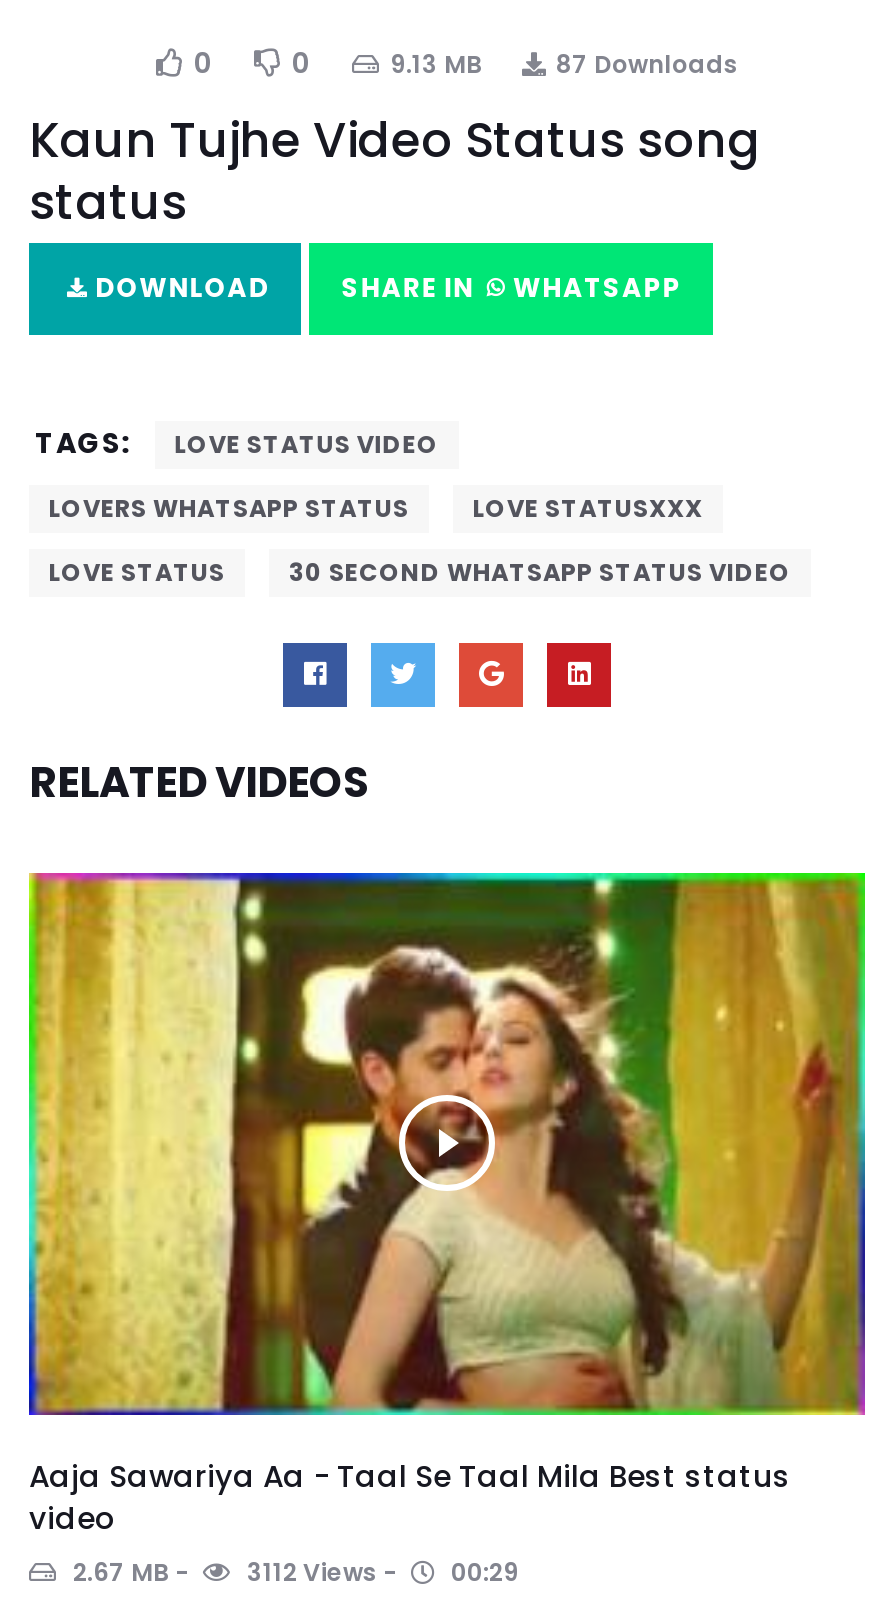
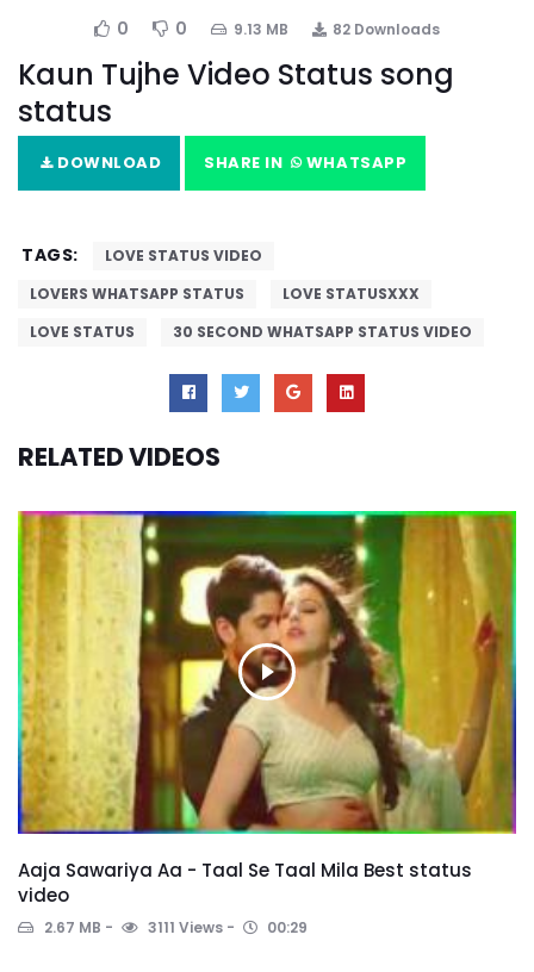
[556,46,738,80] 87 Downloads -> [333,18,440,39] 82 Downloads
[241,1555,519,1589] 3112 Views 00:29 -> [144,917,308,938] 3111 Views 00:29

